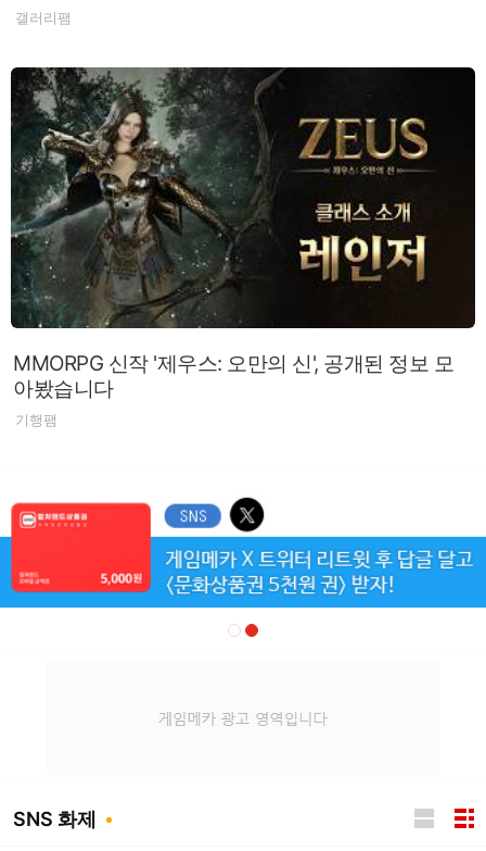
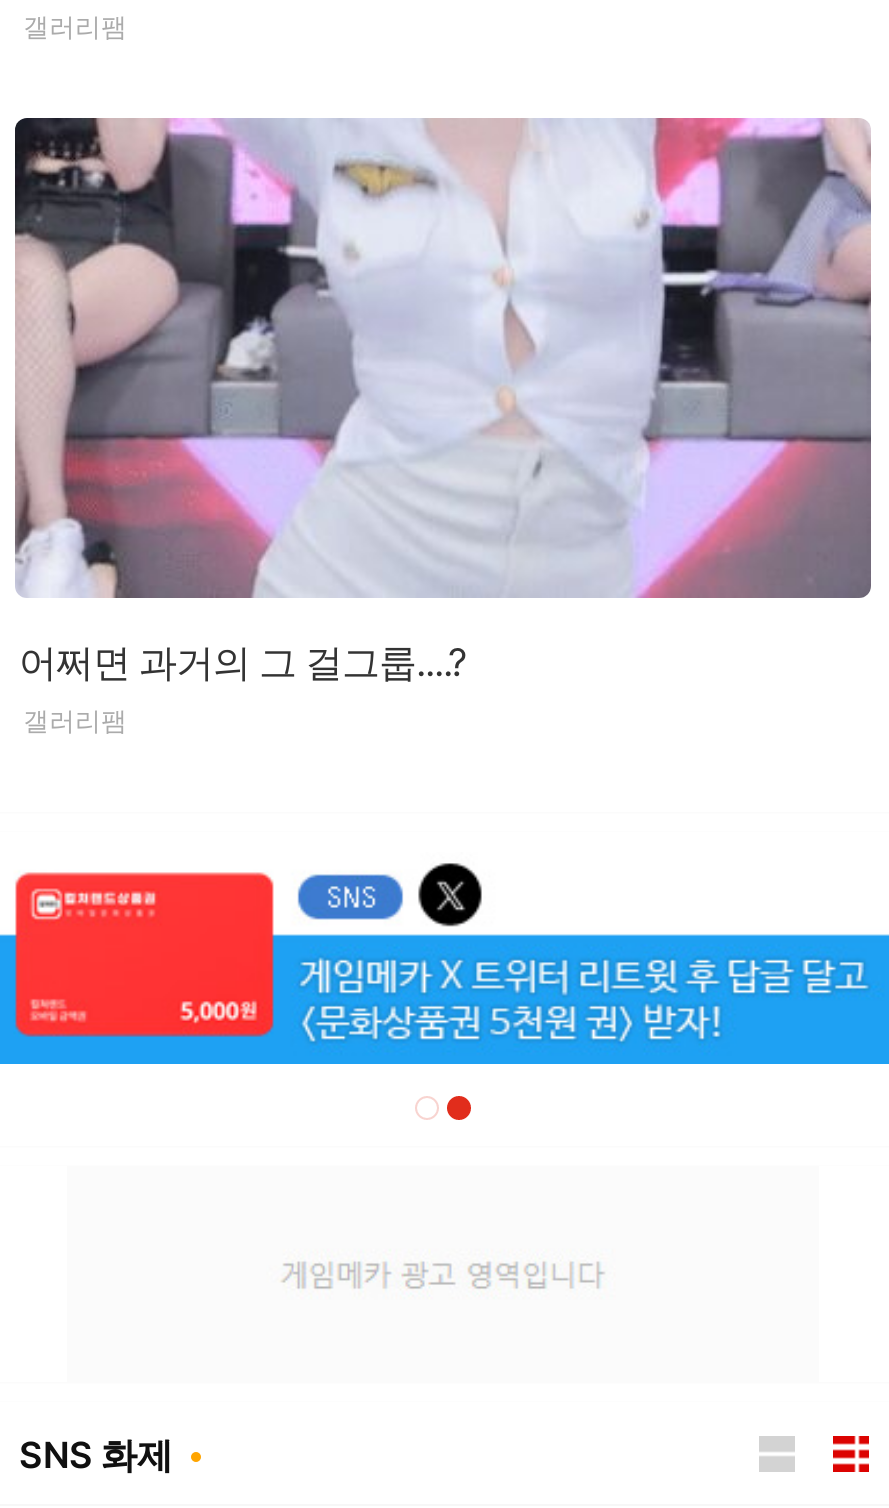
[10,66,476,428] [image] | MMORPG 신작 '제우스: 오만의 신', 공개된 정보 모 | 아봤습니다 | 기행팸 -> [13,116,873,736] [image] | 어쩌면 과거의 그 걸그룹....? | 갤러리팸

